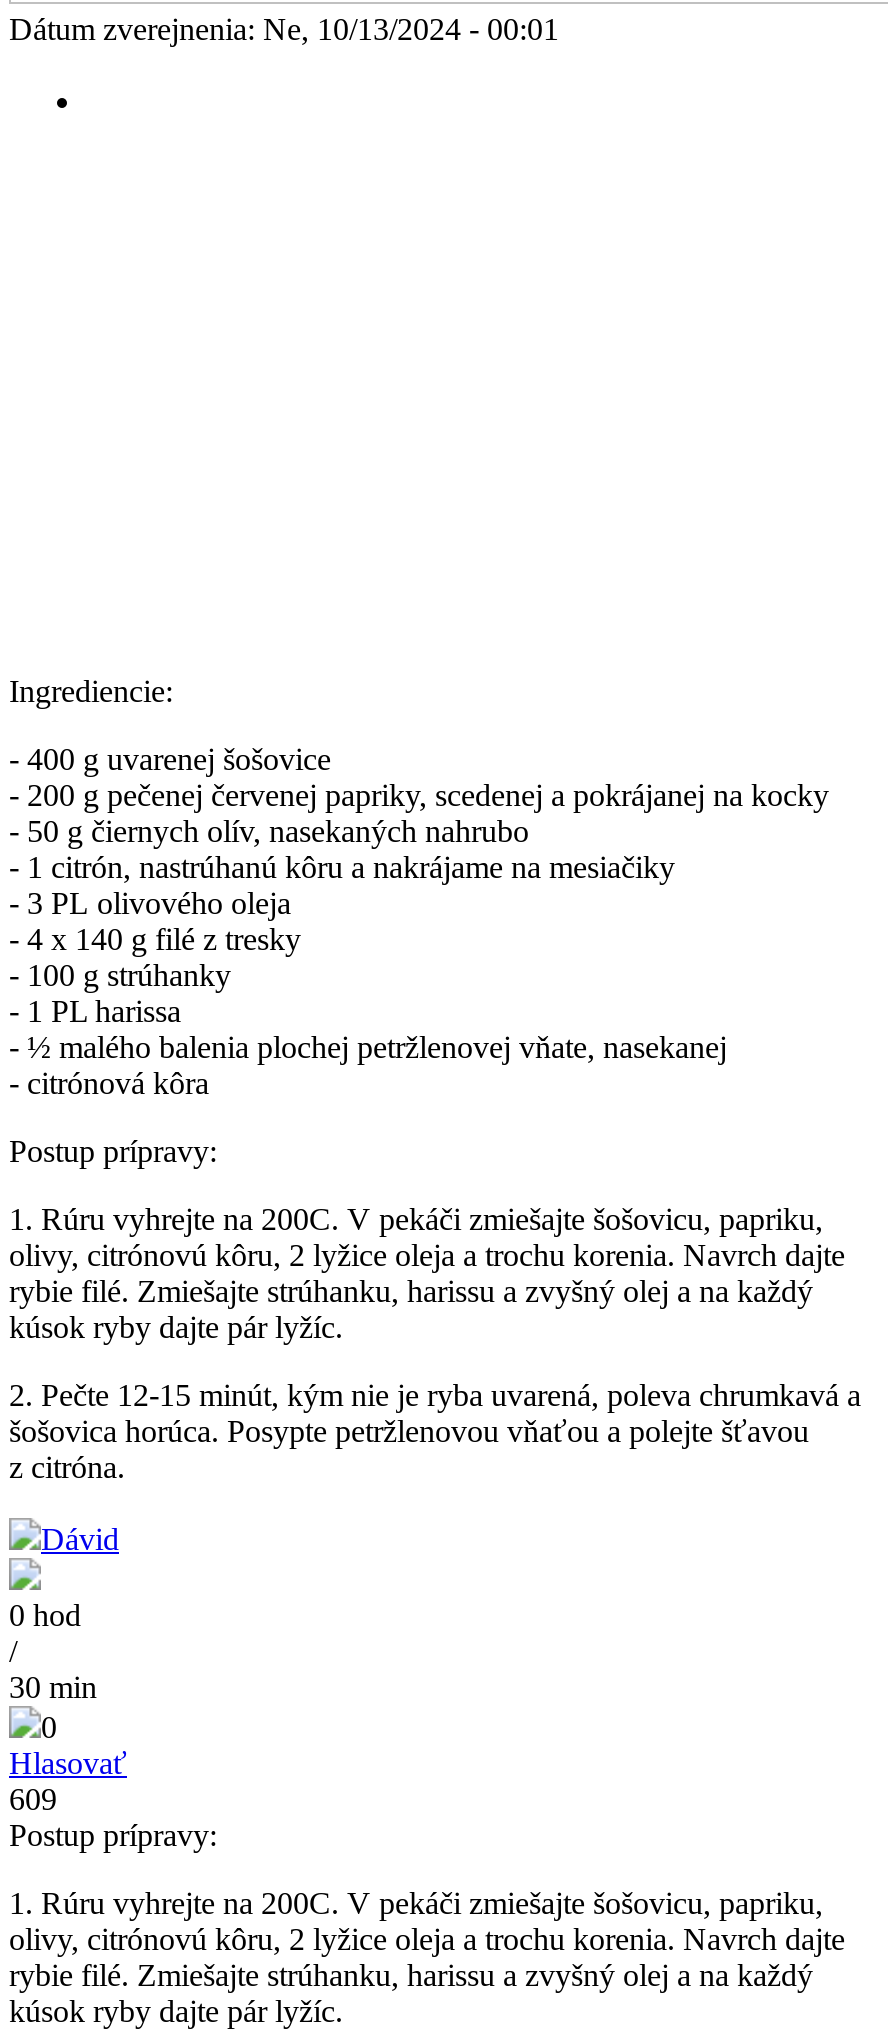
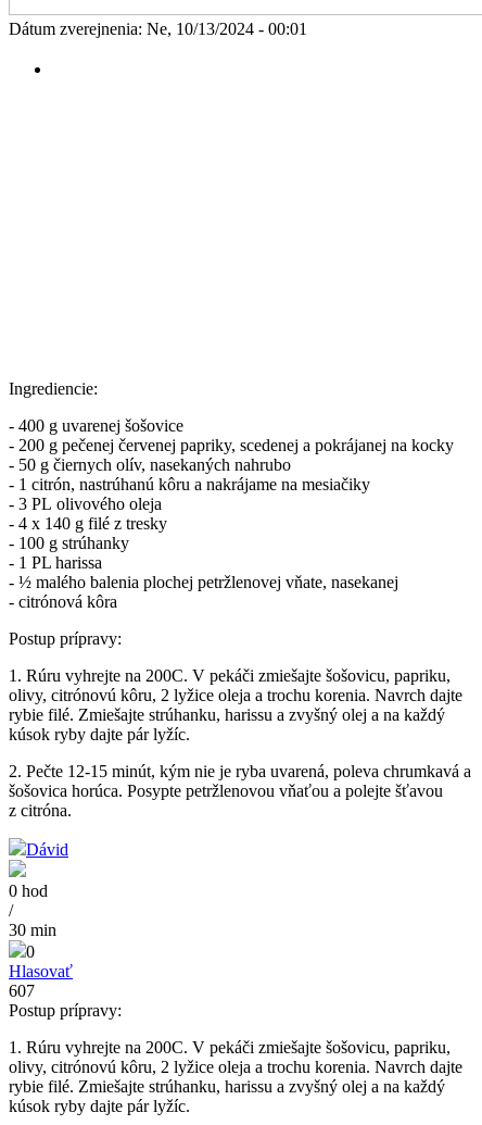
[9,1783,57,1817] 609 -> [9,982,35,1000] 607

